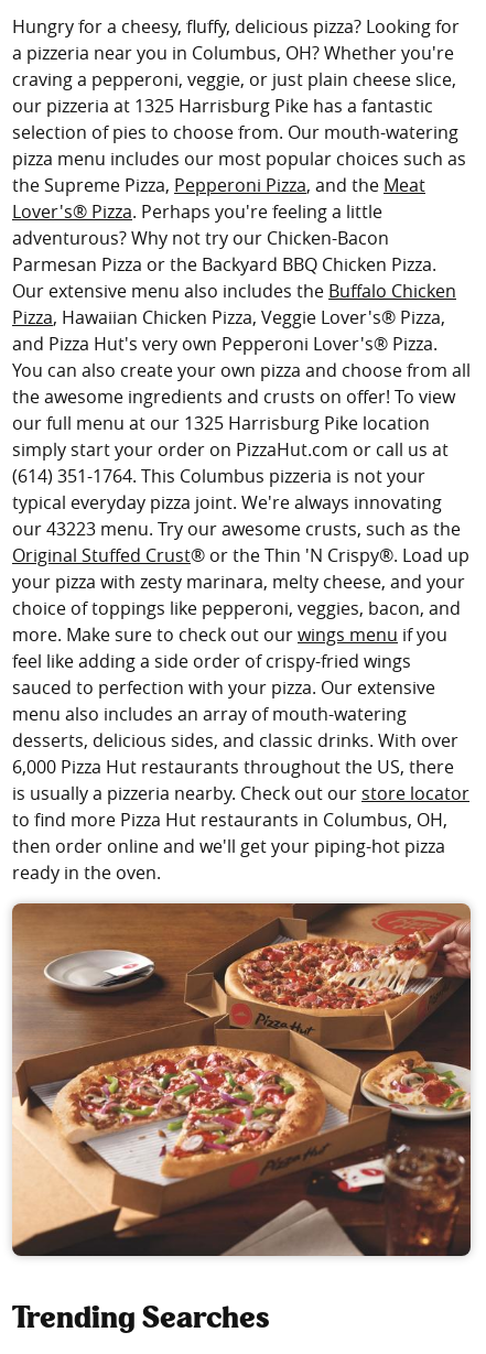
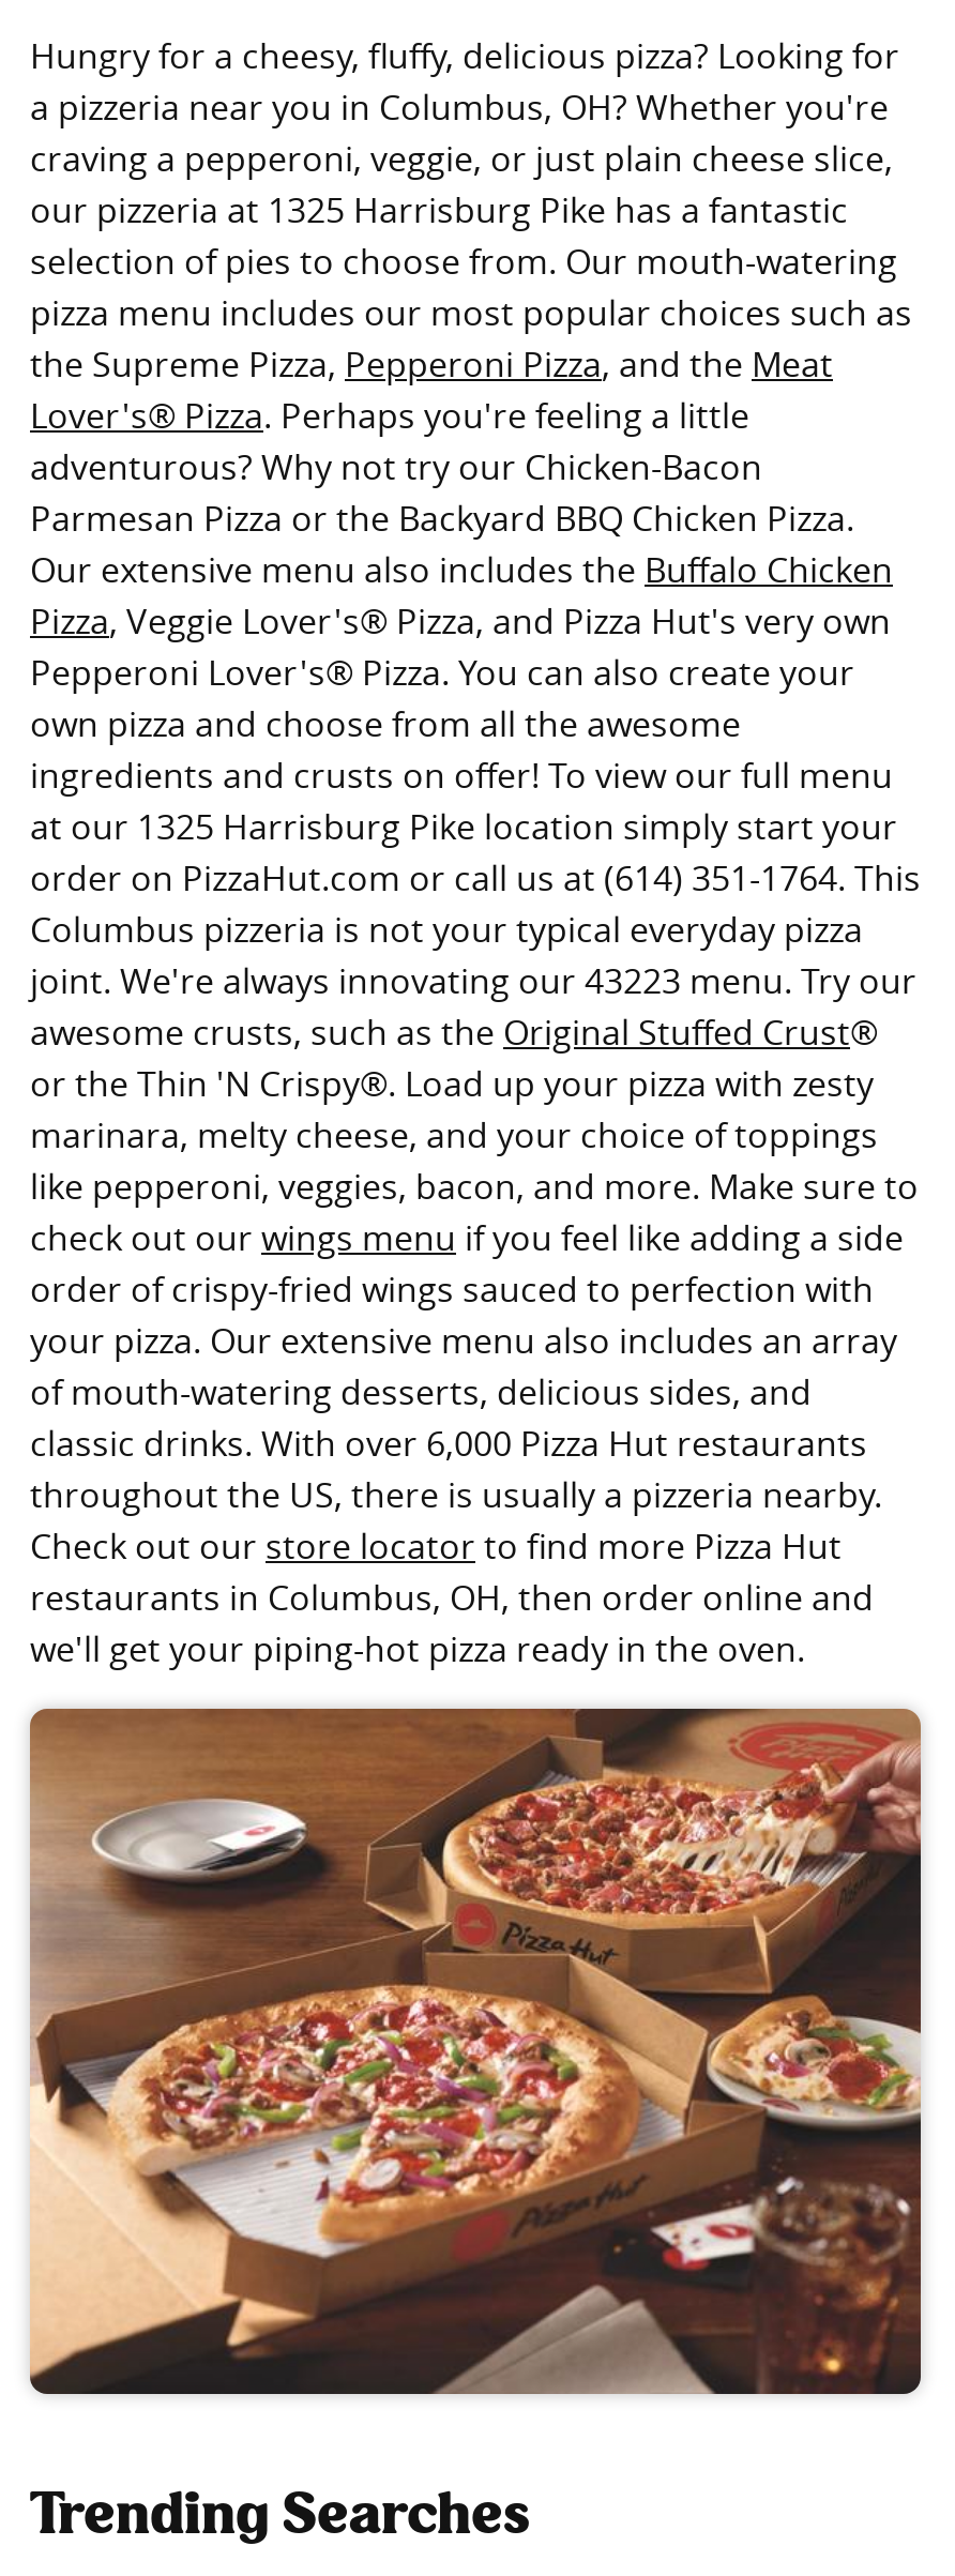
[12,305,471,885] Pizza, Hawaiian Chicken Pizza, Veggie Lover's® Pizza, | and Pizza Hut's very own Pepperoni Lover's® Pizza. | You can also create your own pizza and choose from all | the awesome ingredients and crusts on offer! To view | our full menu at our 1325 Harrisburg Pike location | simply start your order on PizzaHut.com or call us at | (614) 351-1764. This Columbus pizzeria is not your | typical everyday pizza joint. We're always innovating | our 43223 menu. Try our awesome crusts, such as the | Original Stuffed Crust® or the Thin 'N Crispy®. Load up | your pizza with zesty marinara, melty cheese, and your | choice of toppings like pepperoni, veggies, bacon, and | more. Make sure to check out our wings menu if you | feel like adding a side order of crispy-fried wings | sauced to perfection with your pizza. Our extensive | menu also includes an array of mouth-watering | desserts, delicious sides, and classic drinks. With over | 6,000 Pizza Hut restaurants throughout the US, there | is usually a pizzeria nearby. Check out our store locator | to find more Pizza Hut restaurants in Columbus, OH, | then order online and we'll get your piping-hot pizza | ready in the oven. -> [30,598,921,1673] Pizza, Veggie Lover's® Pizza, and Pizza Hut's very own | Pepperoni Lover's® Pizza. You can also create your | own pizza and choose from all the awesome | ingredients and crusts on offer! To view our full menu | at our 1325 Harrisburg Pike location simply start your | order on PizzaHut.com or call us at (614) 351-1764. This | Columbus pizzeria is not your typical everyday pizza | joint. We're always innovating our 43223 menu. Try our | awesome crusts, such as the Original Stuffed Crust® | or the Thin 'N Crispy®. Load up your pizza with zesty | marinara, melty cheese, and your choice of toppings | like pepperoni, veggies, bacon, and more. Make sure to | check out our wings menu if you feel like adding a side | order of crispy-fried wings sauced to perfection with | your pizza. Our extensive menu also includes an array | of mouth-watering desserts, delicious sides, and | classic drinks. With over 6,000 Pizza Hut restaurants | throughout the US, there is usually a pizzeria nearby. | Check out our store locator to find more Pizza Hut | restaurants in Columbus, OH, then order online and | we'll get your piping-hot pizza ready in the oven.

